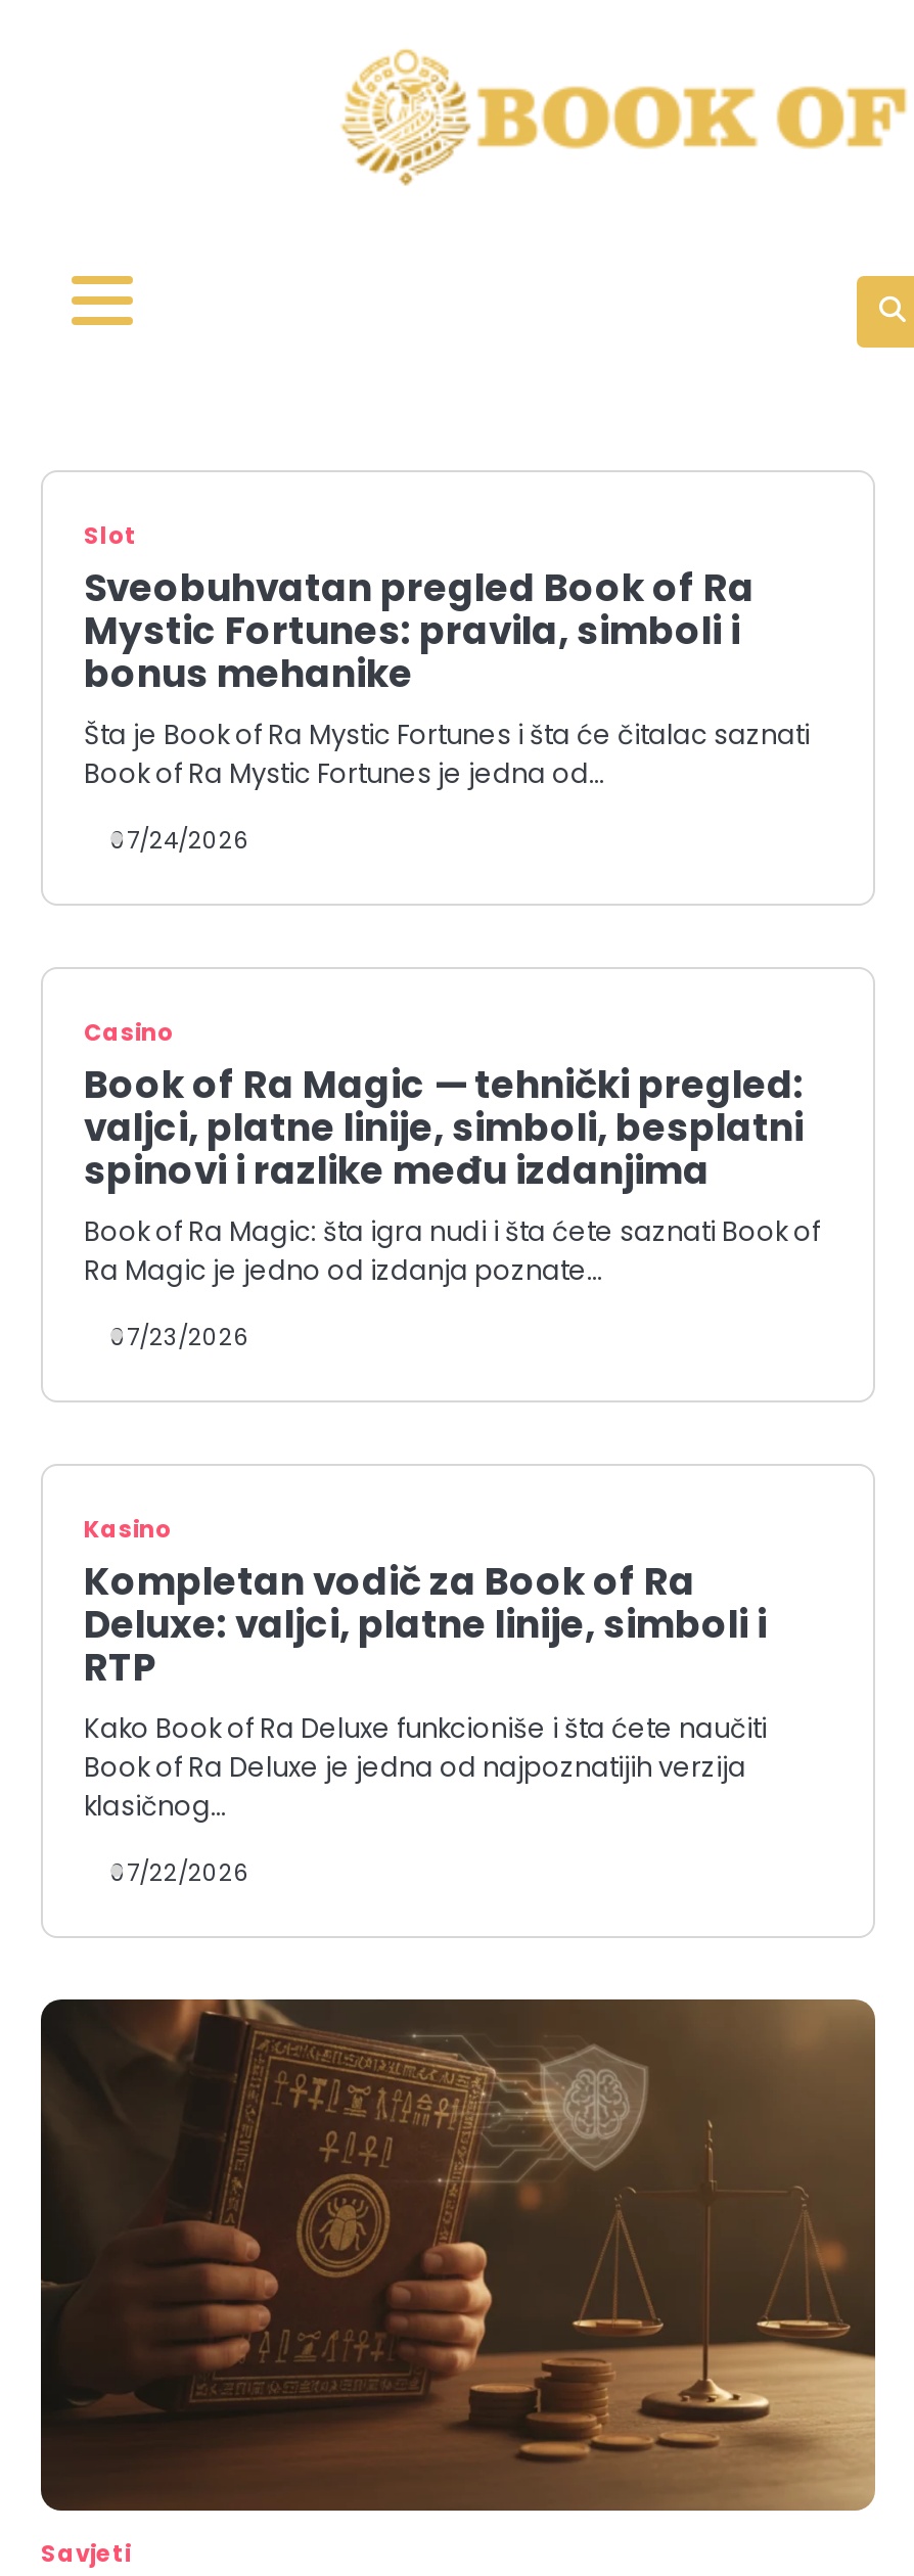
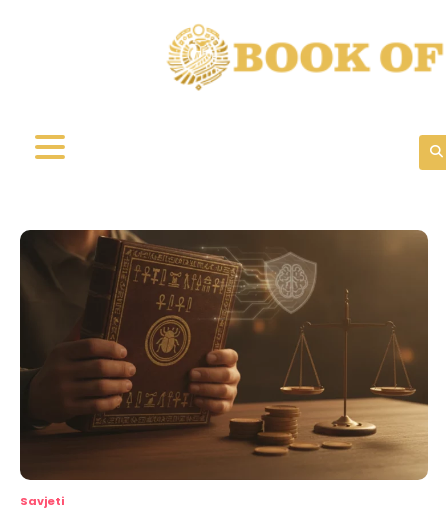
[84,519,810,856] Slot | Sveobuhvatan pregled Book of Ra | Mystic Fortunes: pravila, simboli i | bonus mehanike | Šta je Book of Ra Mystic Fortunes i šta će čitalac saznati | Book of Ra Mystic Fortunes je jedna od… | 07/24/2026 -> none
[84,1016,820,1353] Casino | Book of Ra Magic — tehnički pregled: | valjci, platne linije, simboli, besplatni | spinovi i razlike među izdanjima | Book of Ra Magic: šta igra nudi i šta ćete saznati Book of | Ra Magic je jedno od izdanja poznate… | 07/23/2026 -> none
[84,1512,767,1889] Kasino | Kompletan vodič za Book of Ra | Deluxe: valjci, platne linije, simboli i | RTP | Kako Book of Ra Deluxe funkcioniše i šta ćete naučiti | Book of Ra Deluxe je jedna od najpoznatijih verzija | klasičnog… | 07/22/2026 -> none

